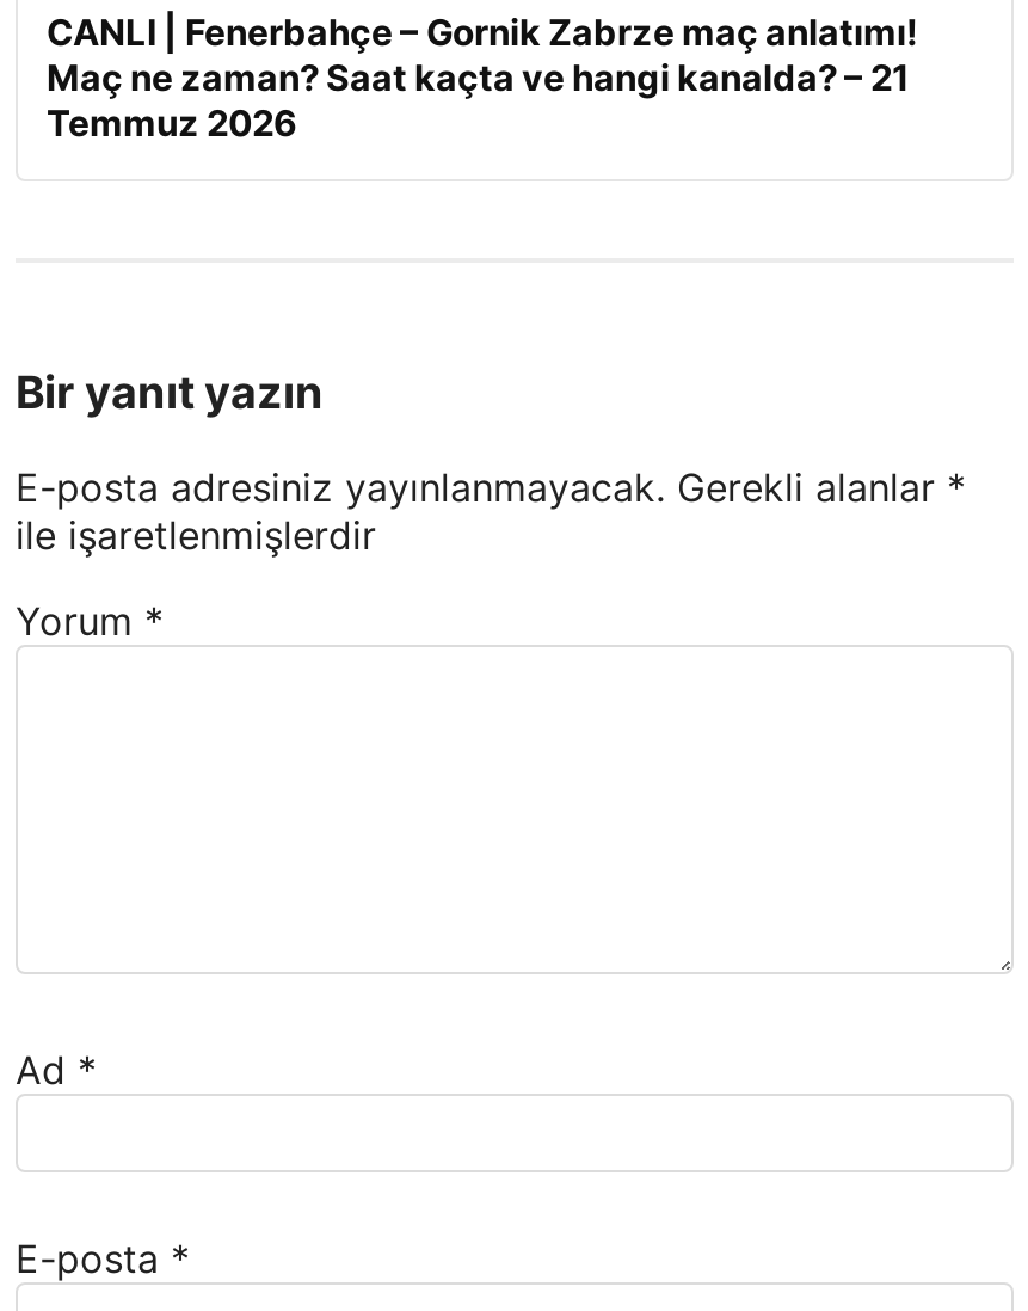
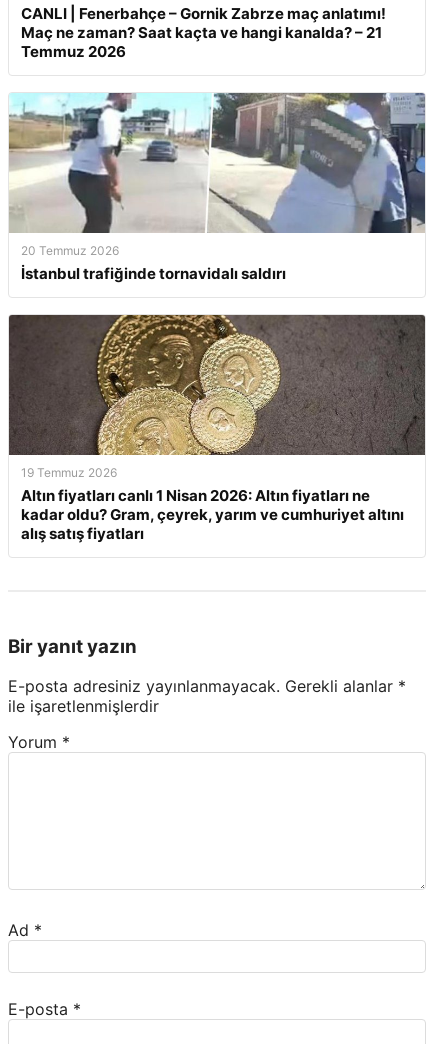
none -> [8,92,426,283] [image] | 20 Temmuz 2026 | İstanbul trafiğinde tornavidalı saldırı
none -> [8,314,426,543] [image] | 19 Temmuz 2026 | Altın fiyatları canlı 1 Nisan 2026: Altın fiyatları ne | kadar oldu? Gram, çeyrek, yarım ve cumhuriyet altını | alış satış fiyatları

